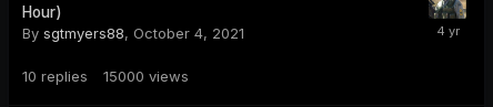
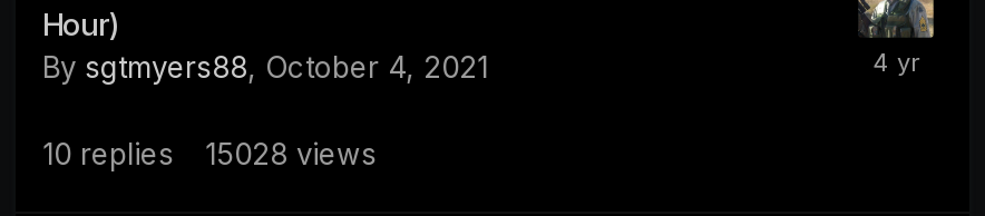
[22,67,189,85] 10 replies 15000 views -> [42,135,377,171] 10 replies 15028 views

